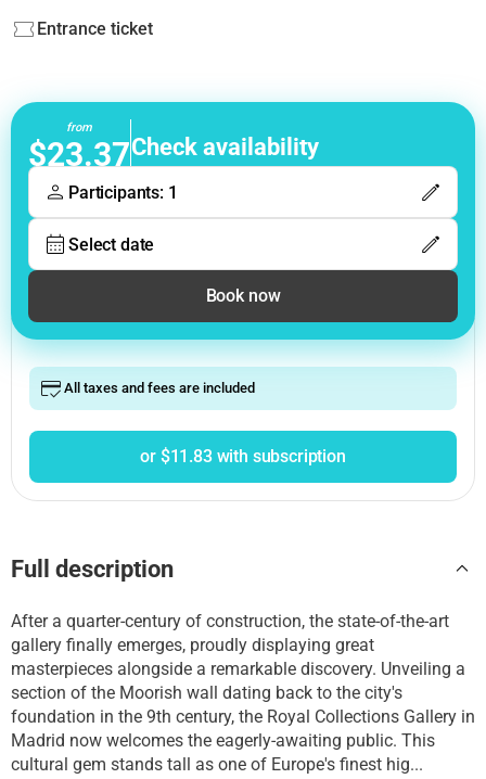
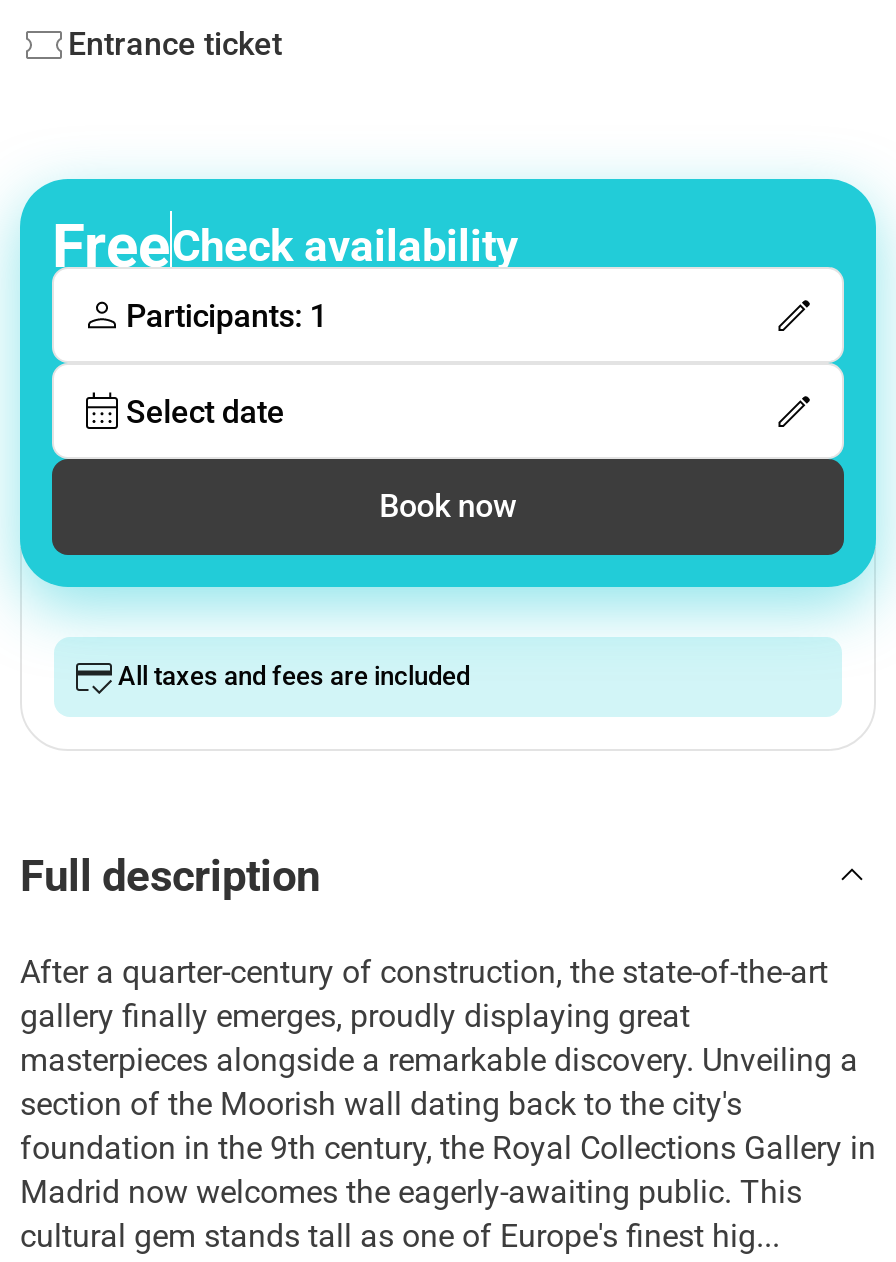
[28,121,319,174] from | $23.37Check availability -> [52,211,518,281] FreeCheck availability
[140,446,346,467] or $11.83 with subscription -> none

